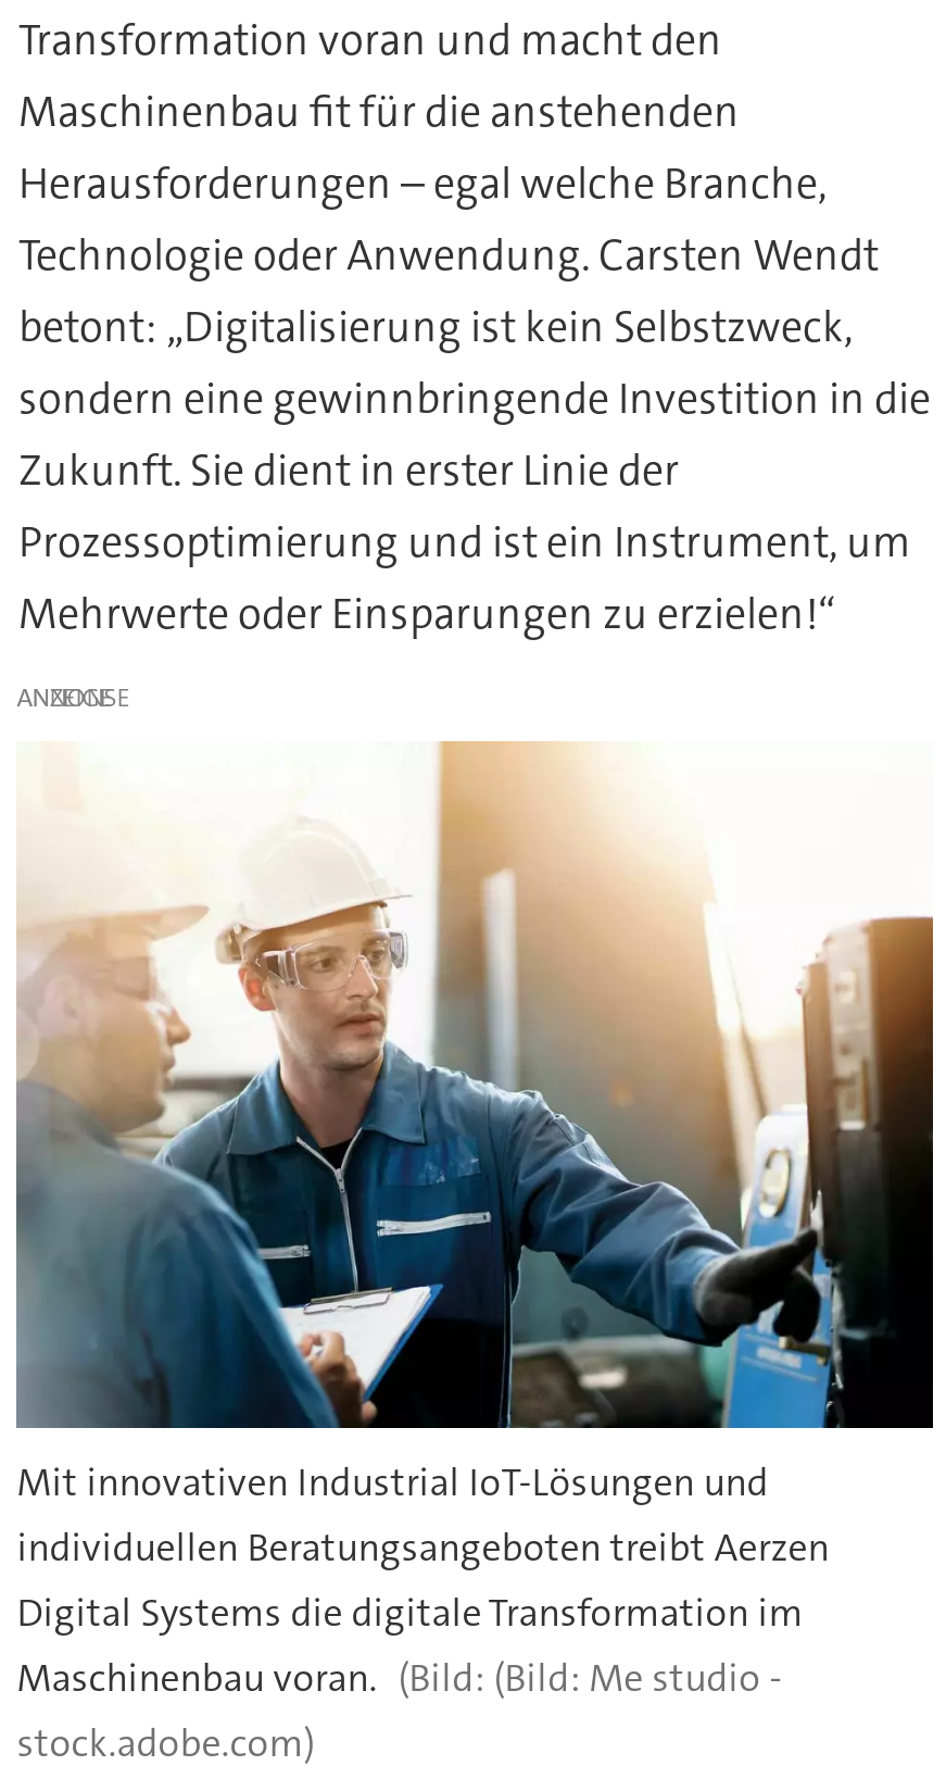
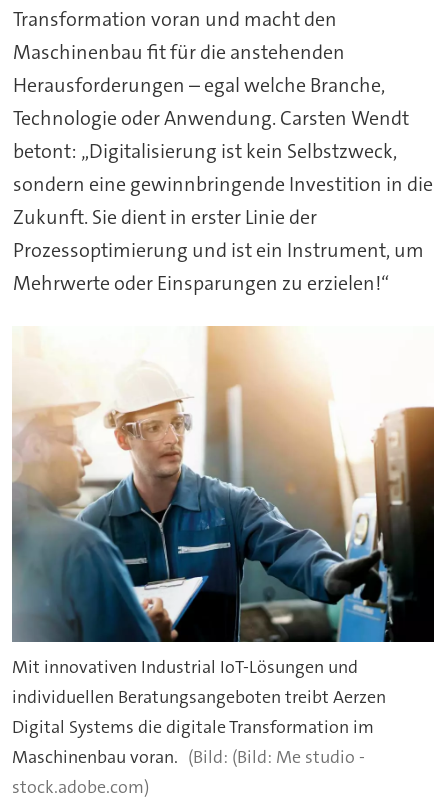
[17,680,112,714] ANZEIGE -> none

